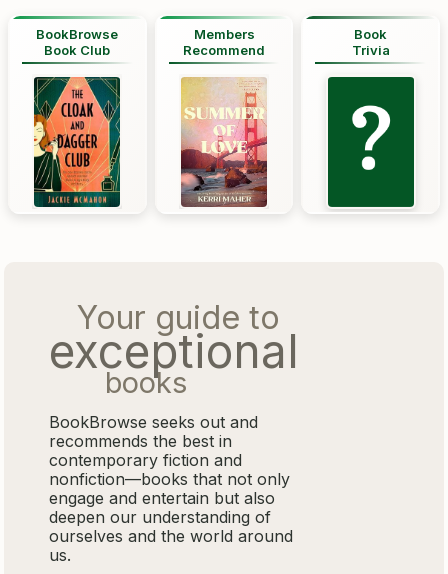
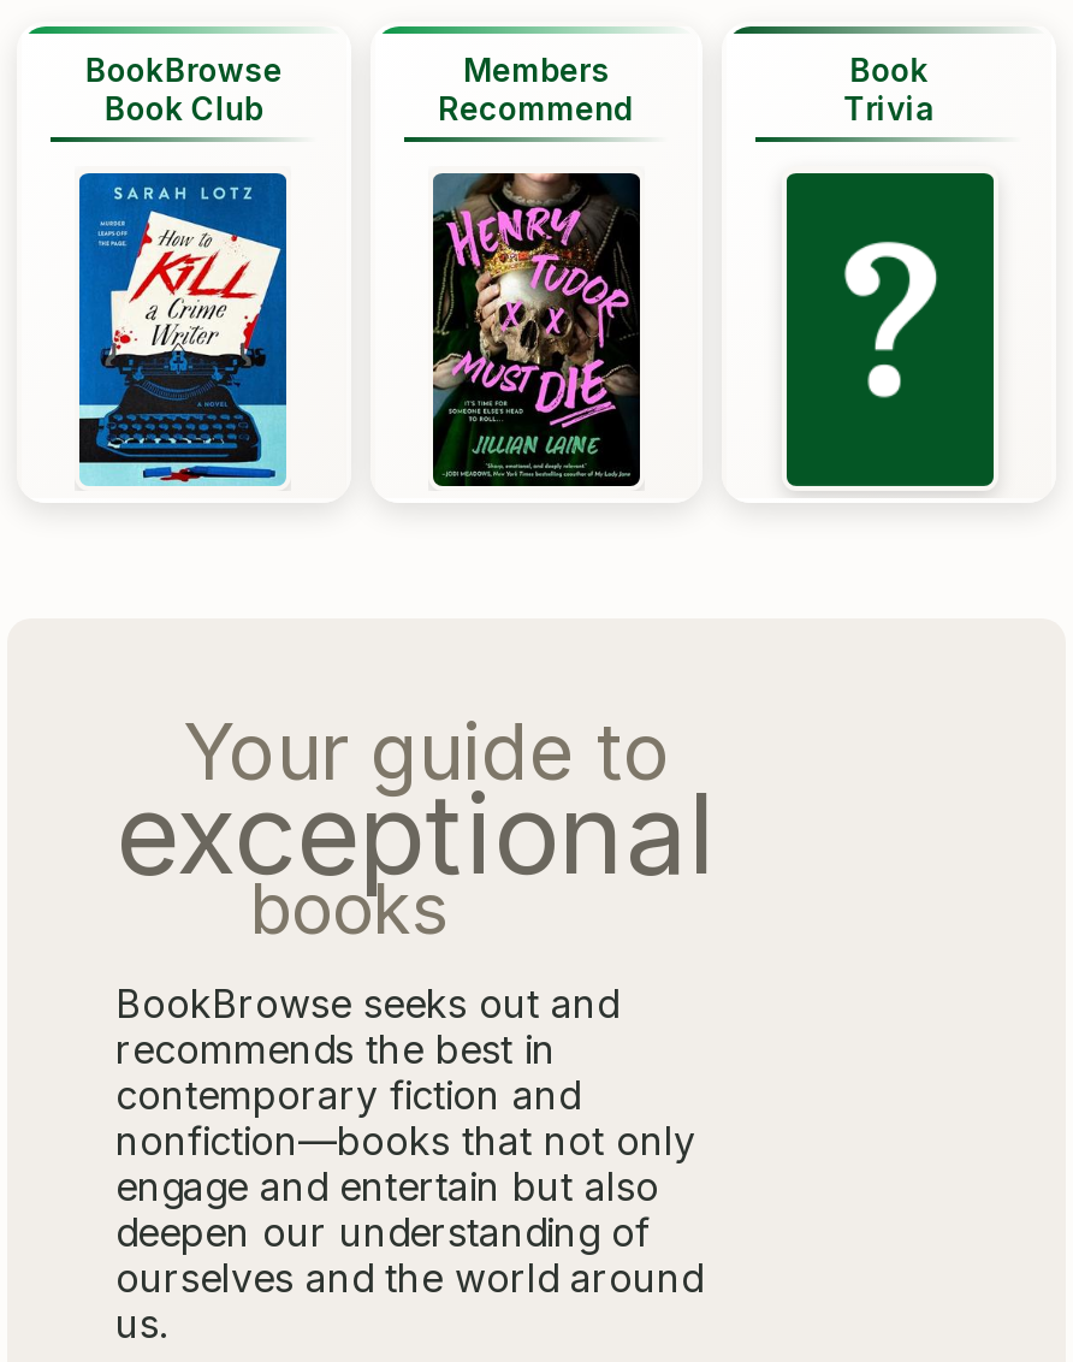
[33,76,121,208] [image] -> [77,171,289,486] [image]
[180,76,268,208] [image] -> [431,171,642,488] [image]

